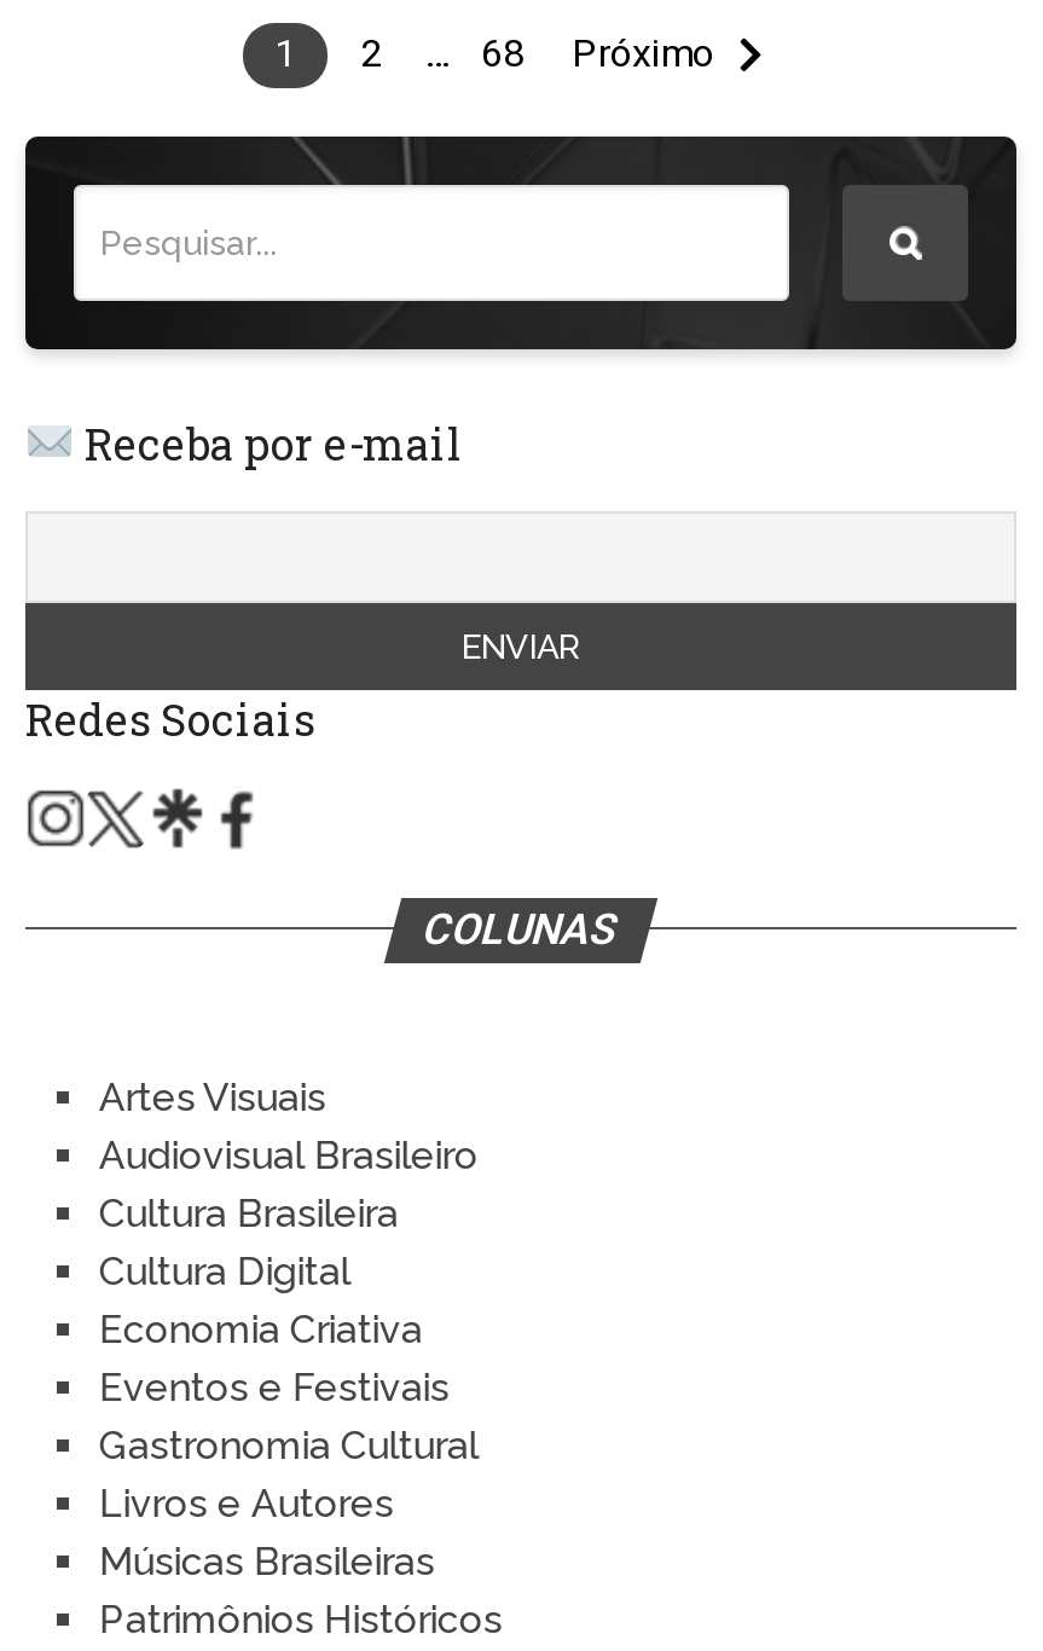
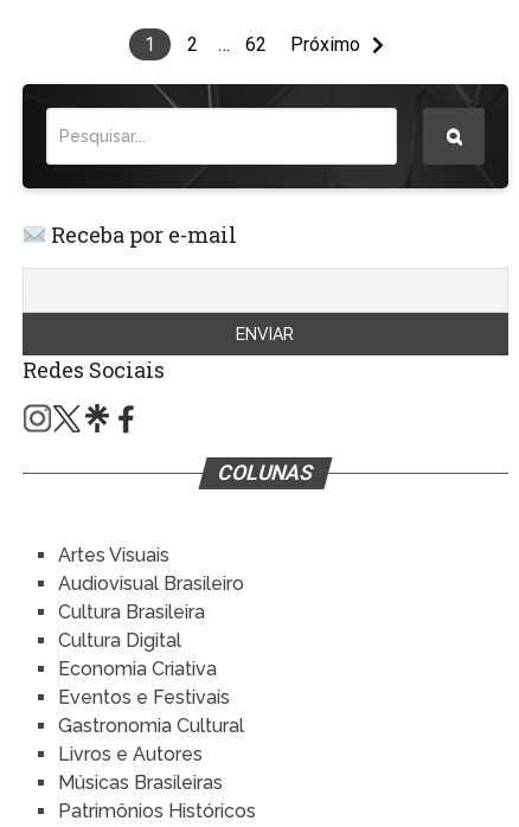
[481,31,525,77] 68 -> [246,33,267,55] 62

